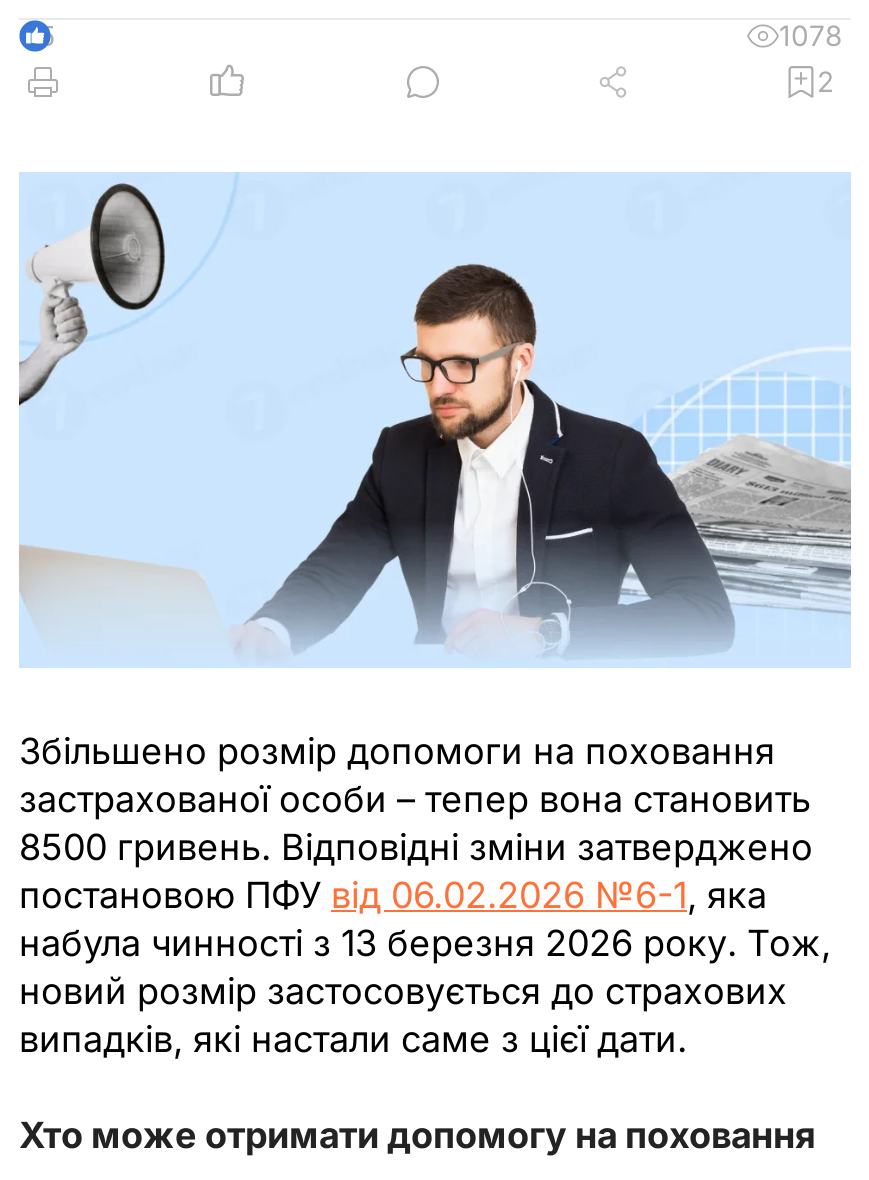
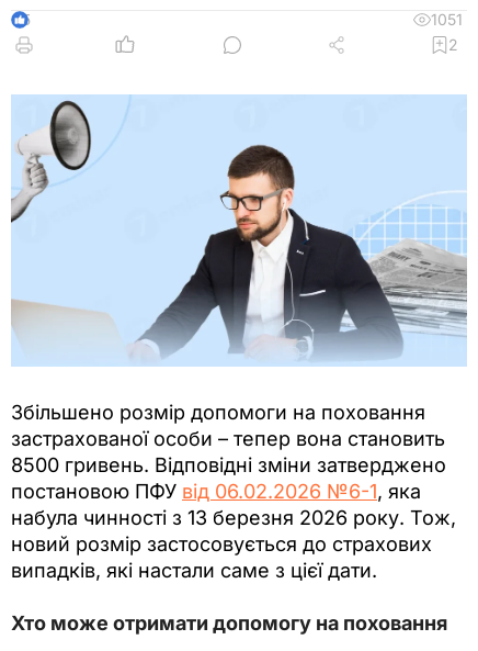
[779,18,843,52] 1078 -> [431,10,463,29] 1051

